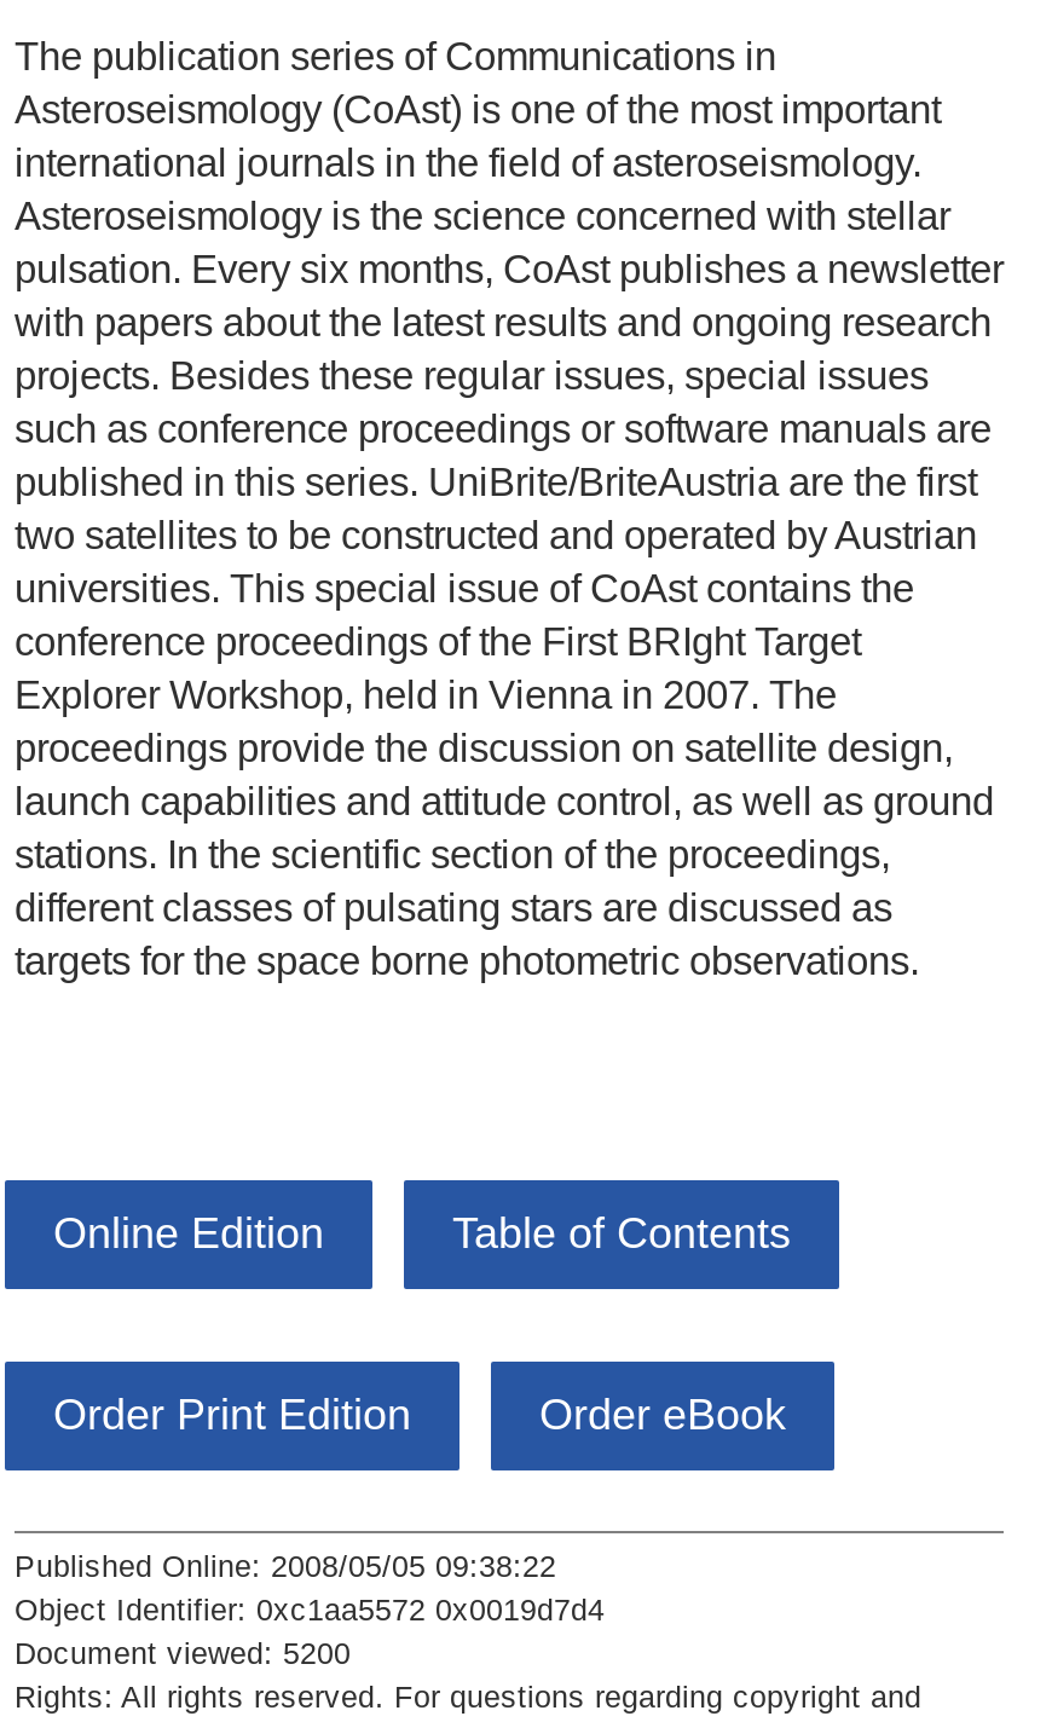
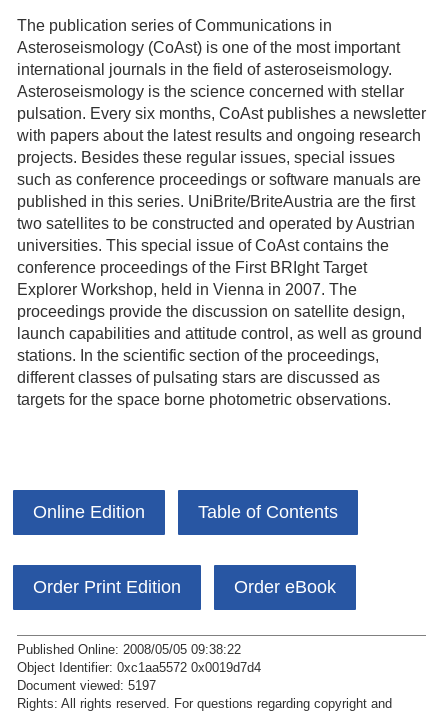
[15,1638,351,1672] Document viewed: 5200 -> [17,679,156,693] Document viewed: 5197

